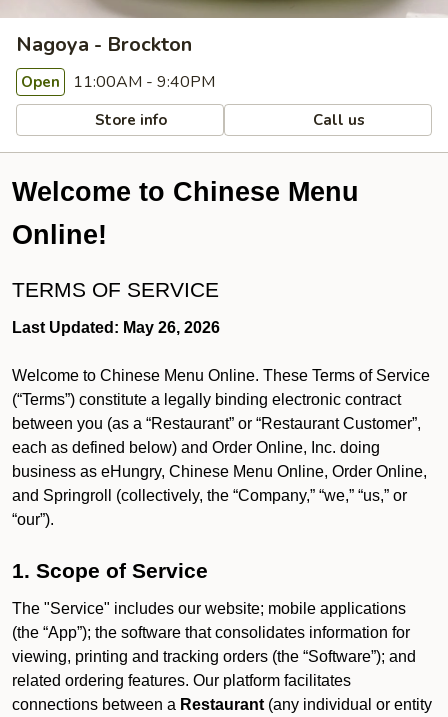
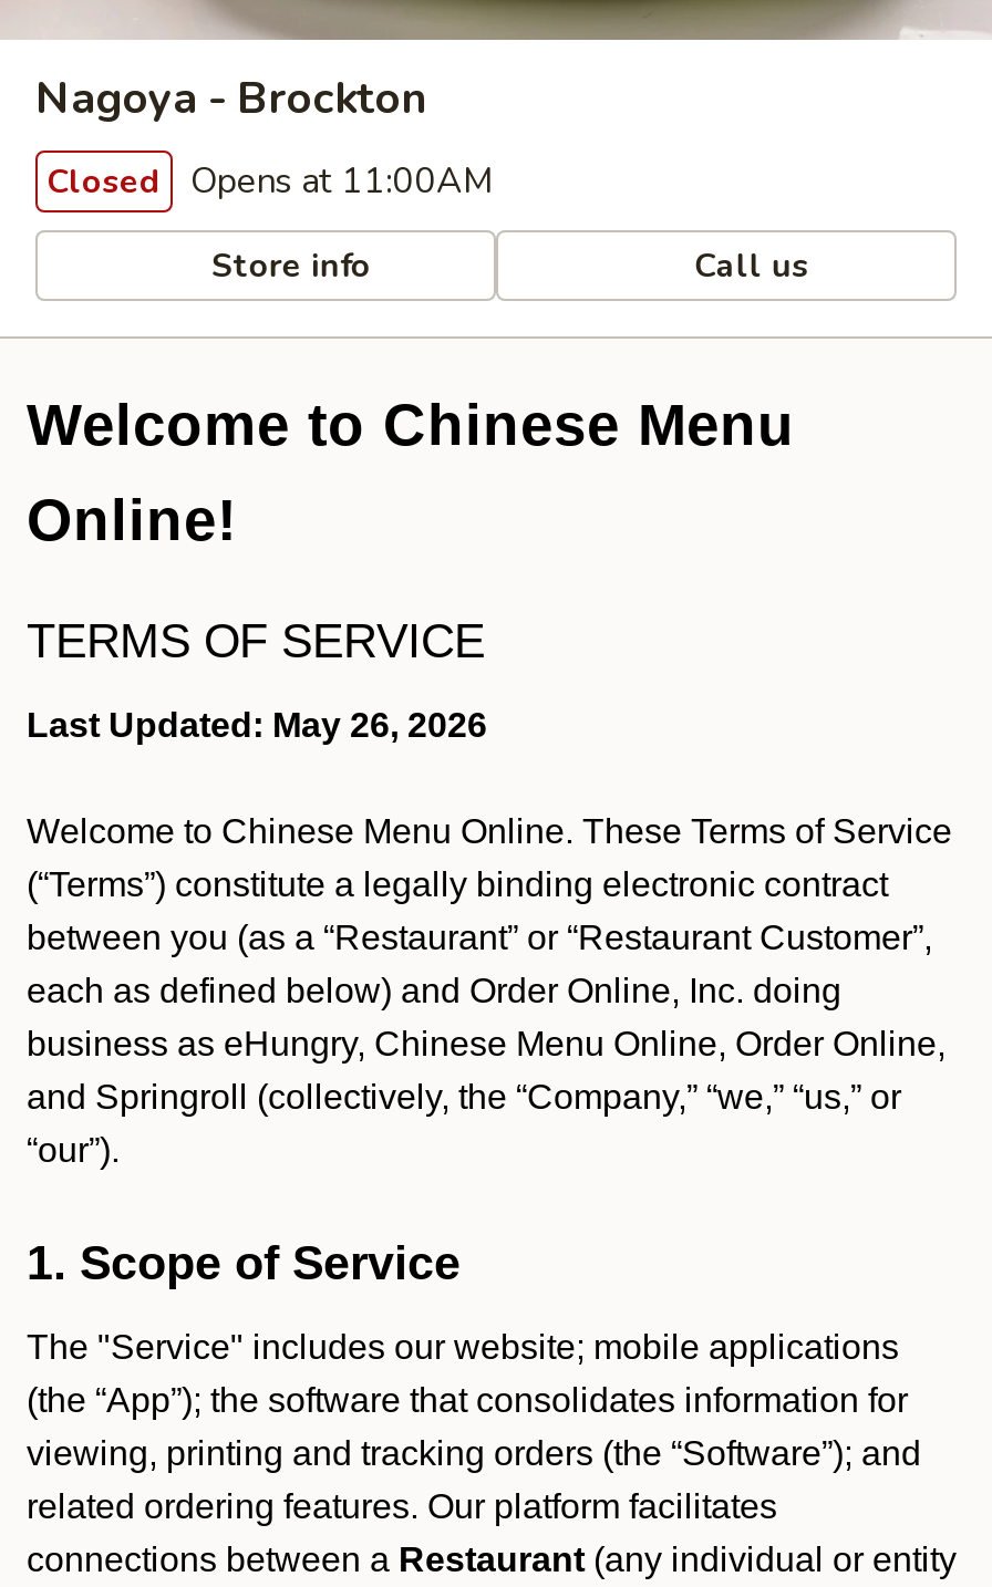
[21,71,215,93] Open 11:00AM - 9:40PM -> [46,157,494,206] Closed Opens at 11:00AM

